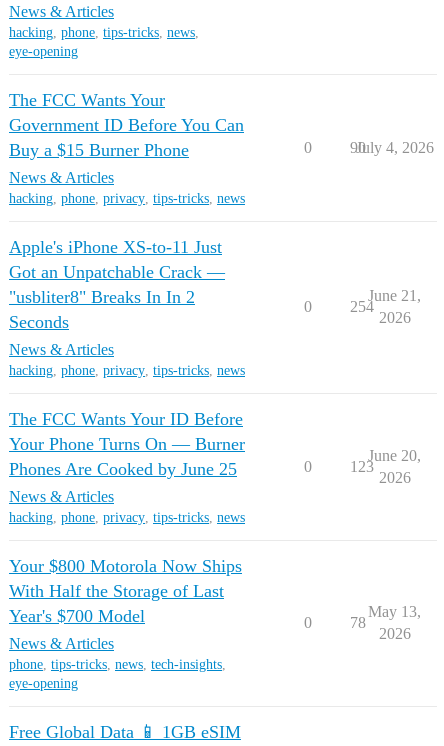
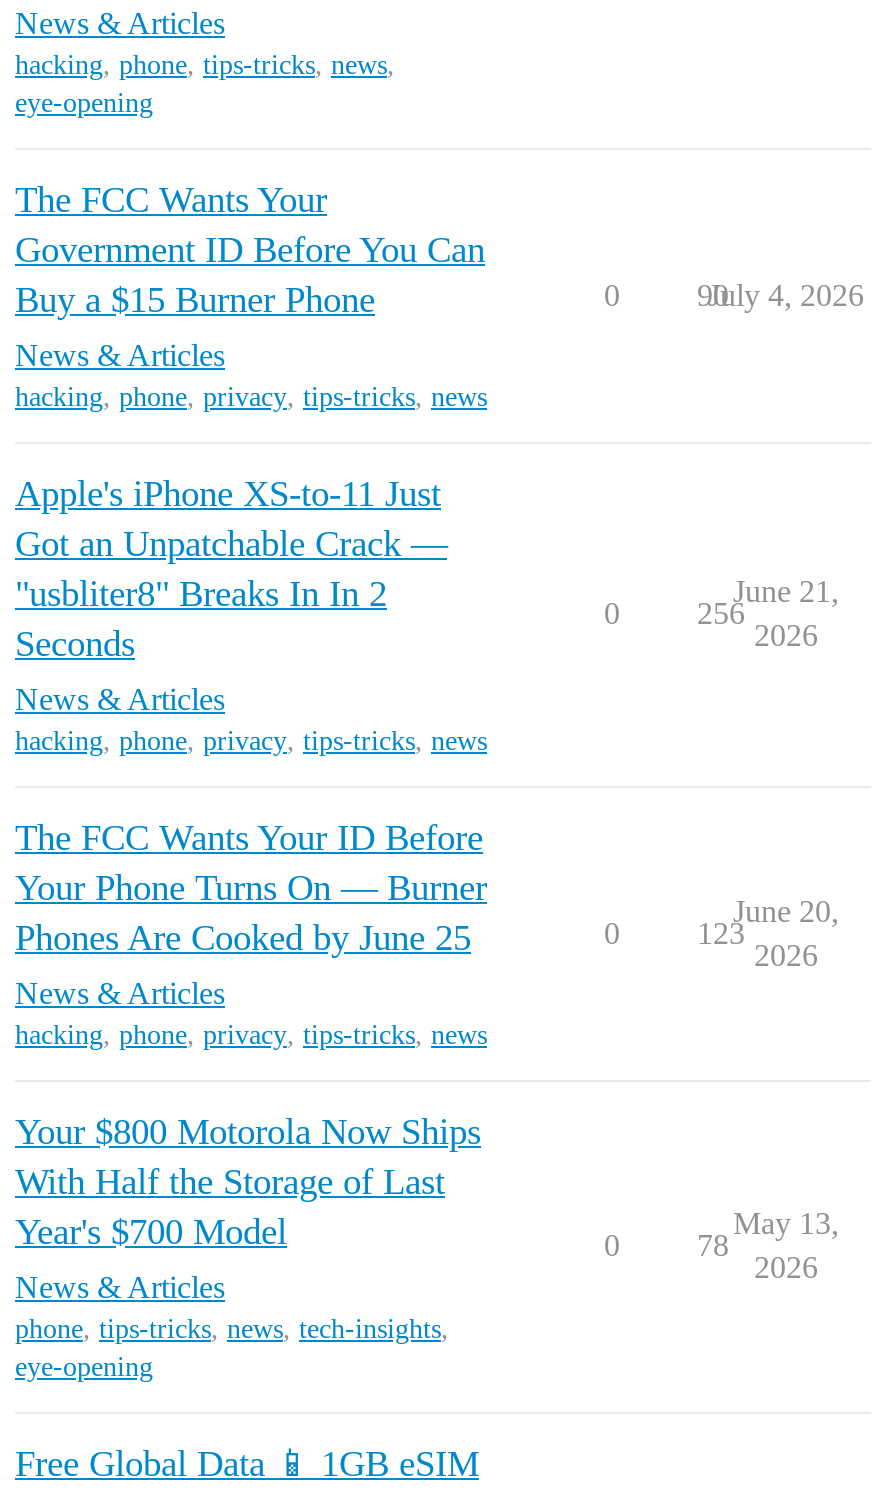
[350,298,374,315] 254 -> [697,596,745,630] 256

